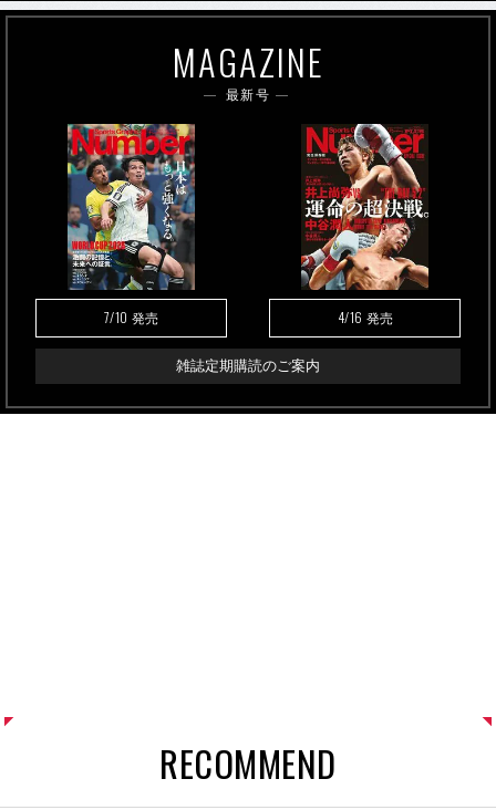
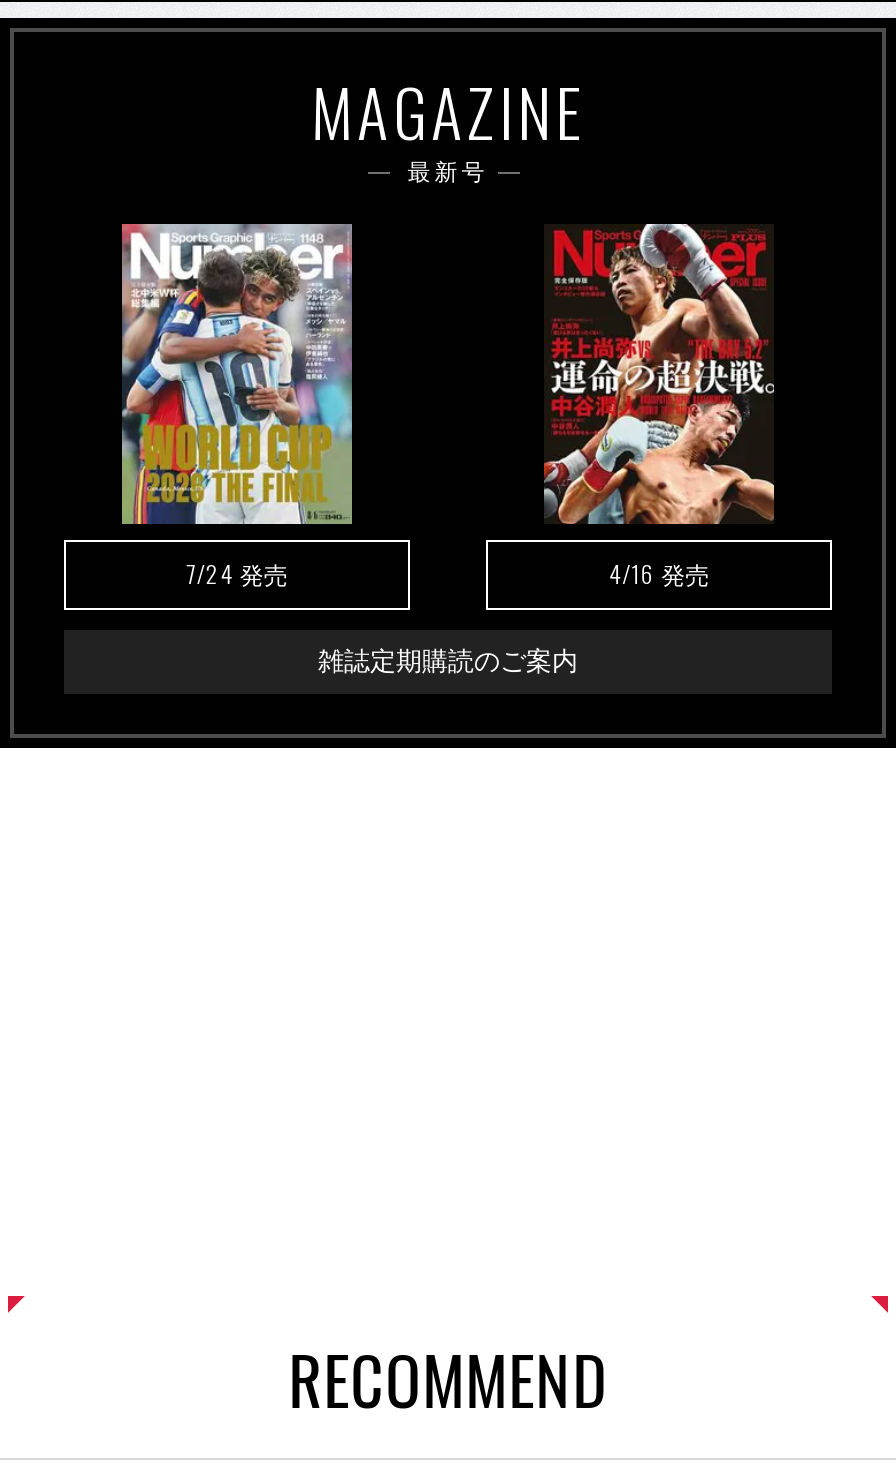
[68,123,195,326] [image] | 7/10発売 -> [120,222,354,589] [image] | 7/24発売

